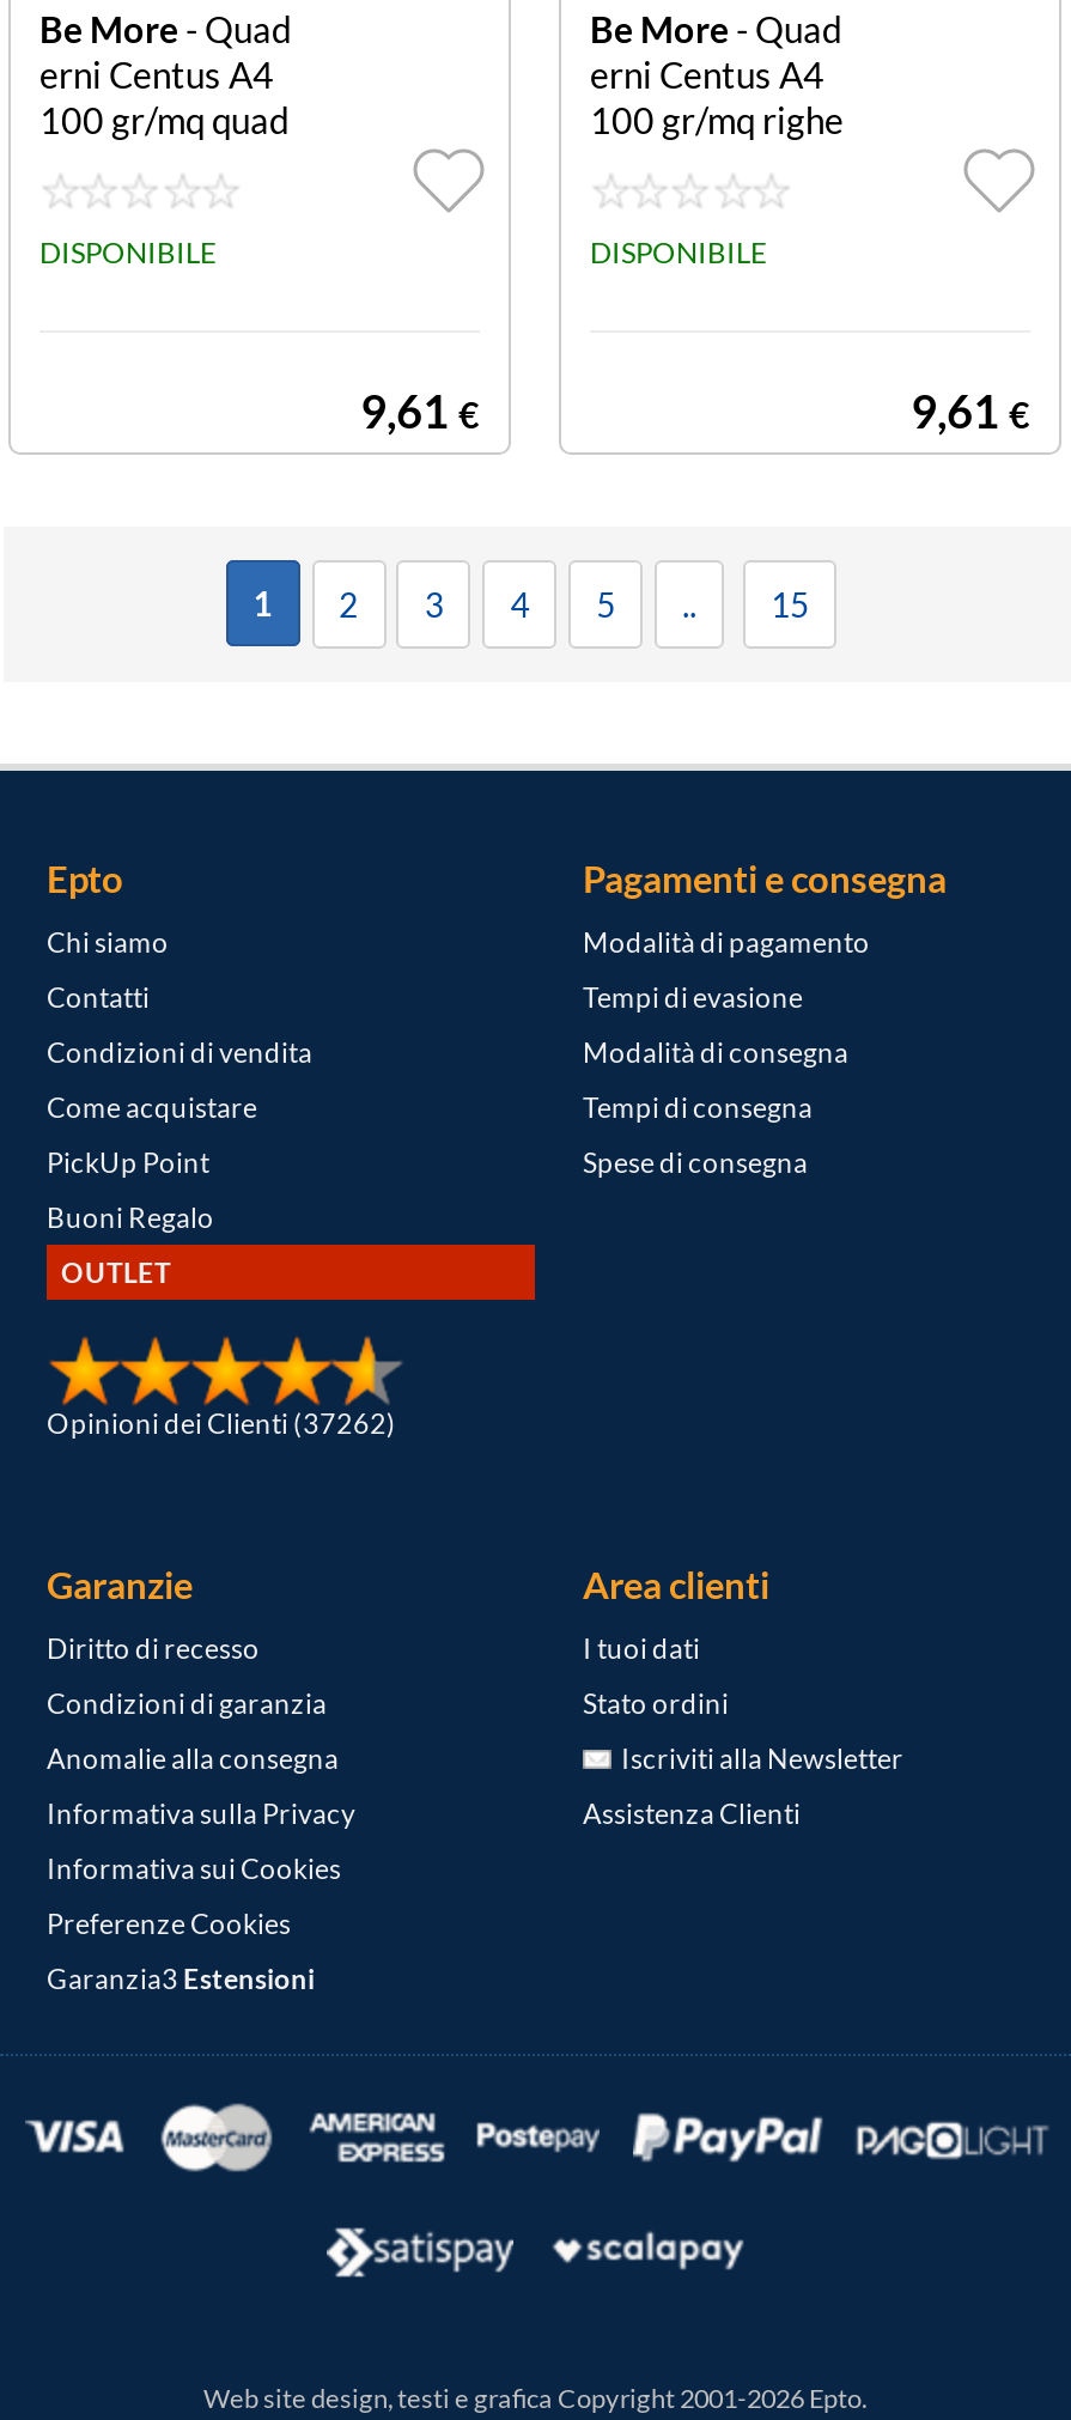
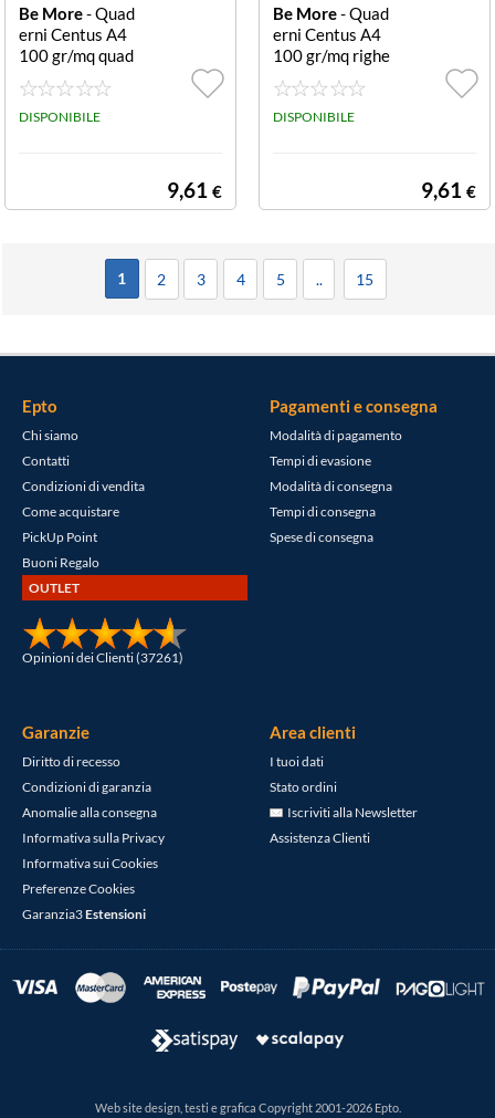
[47,1407,396,1438] Opinioni dei Clienti (37262) -> [22,650,183,664] Opinioni dei Clienti (37261)

